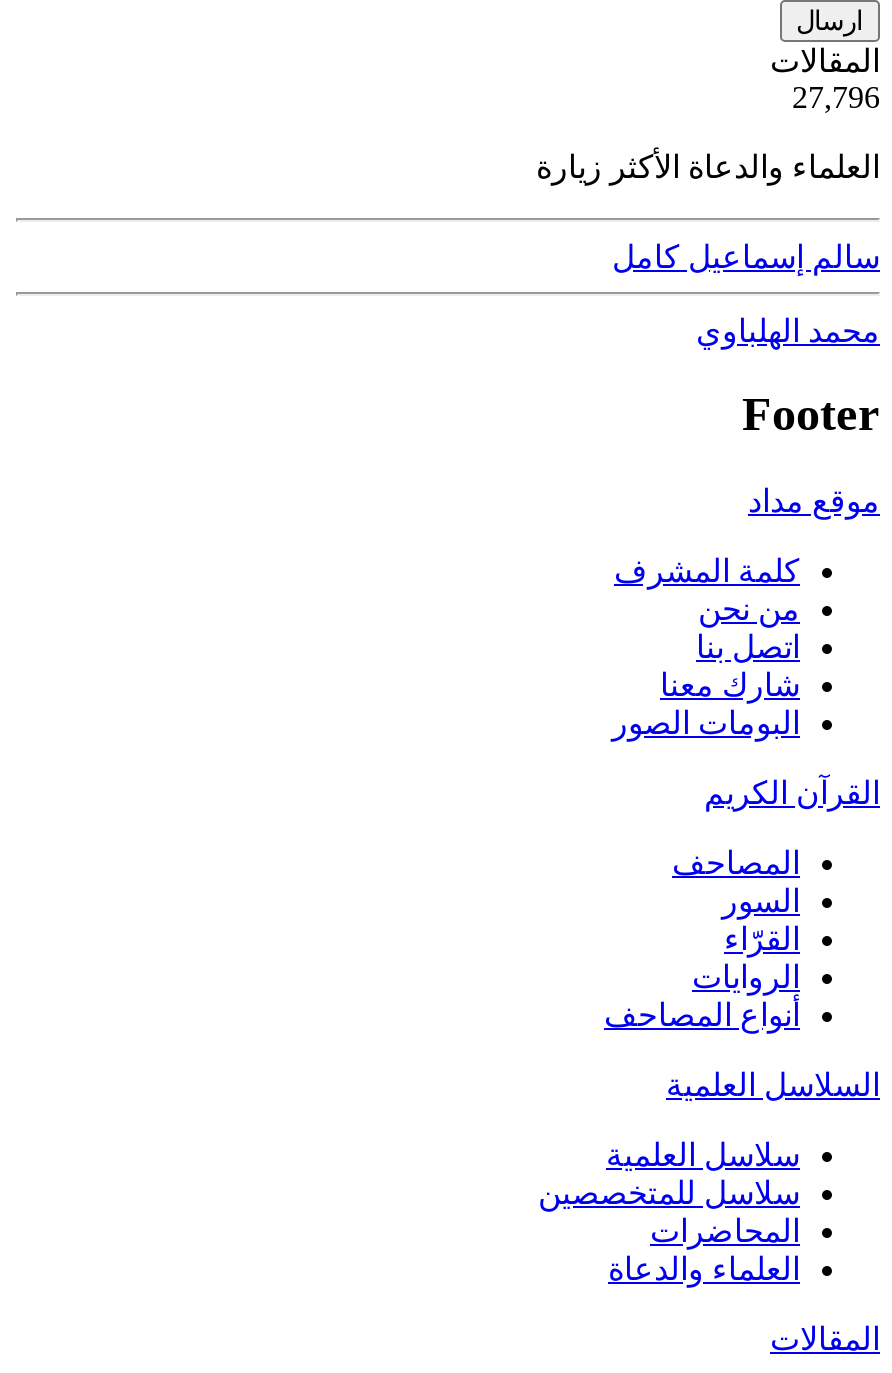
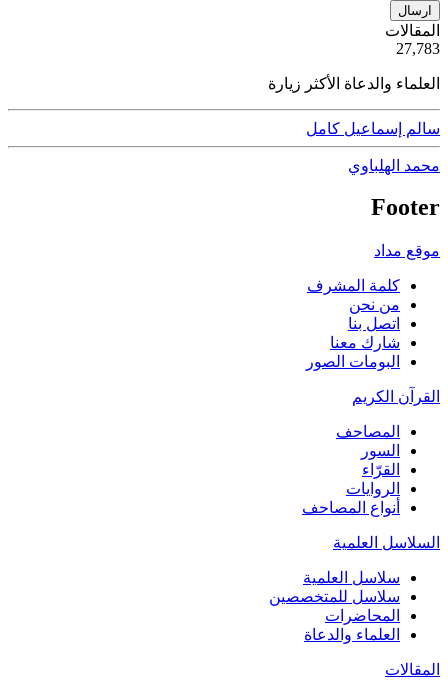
[792,79,880,113] 27,796 -> [396,40,440,57] 27,783

